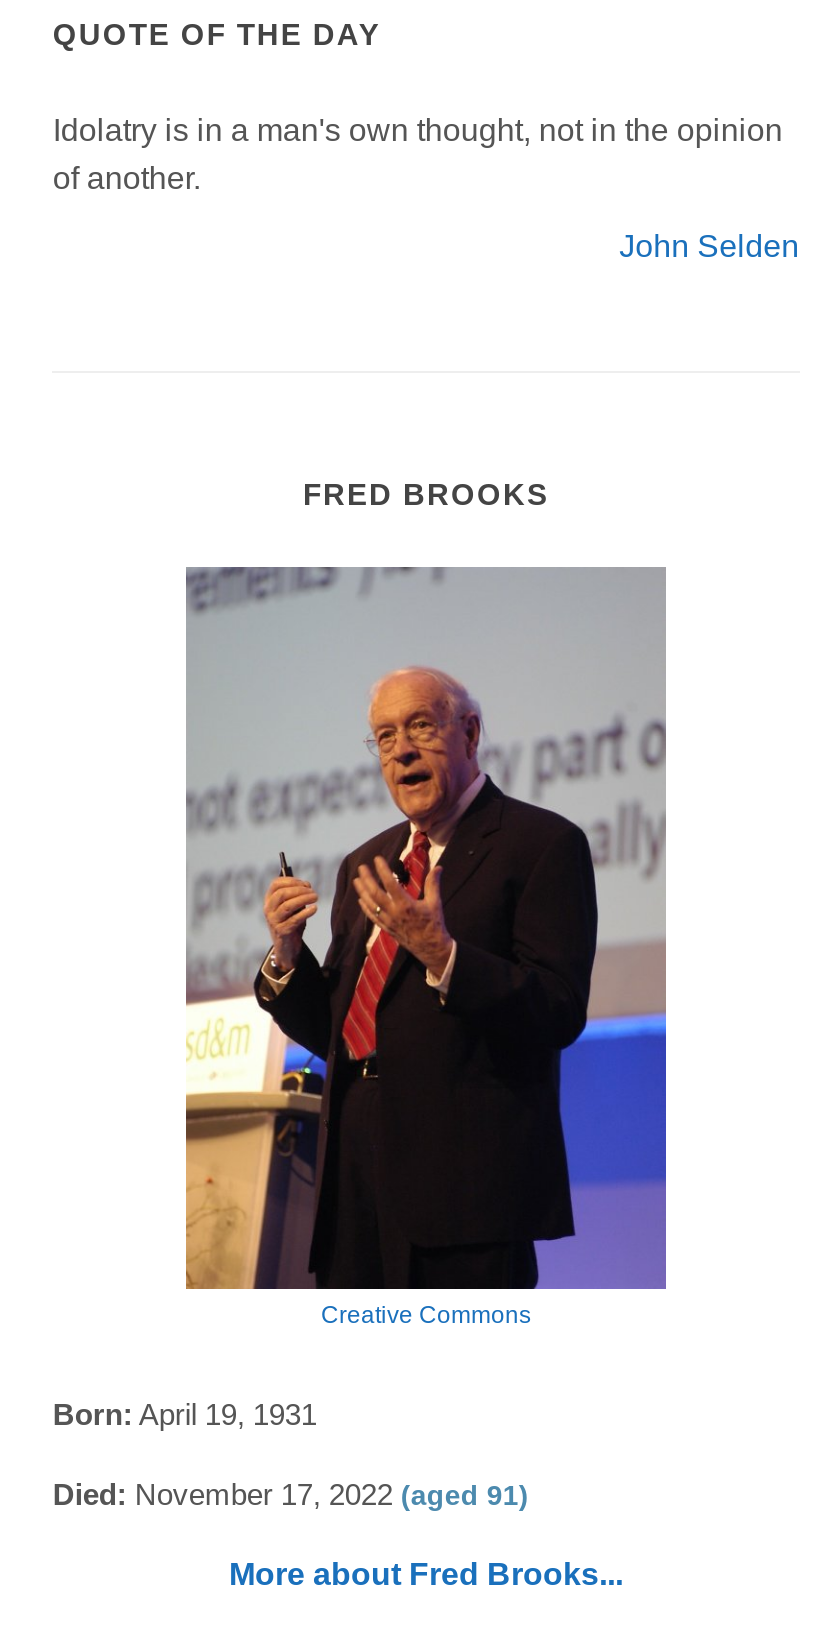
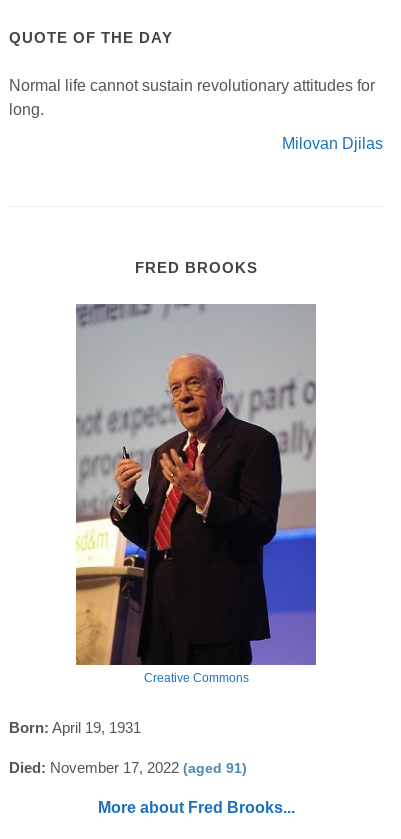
[53,113,783,195] Idolatry is in a man's own thought, not in the opinion | of another. -> [9,77,375,118] Normal life cannot sustain revolutionary attitudes for | long.
[619,229,799,263] John Selden -> [282,135,383,152] Milovan Djilas

